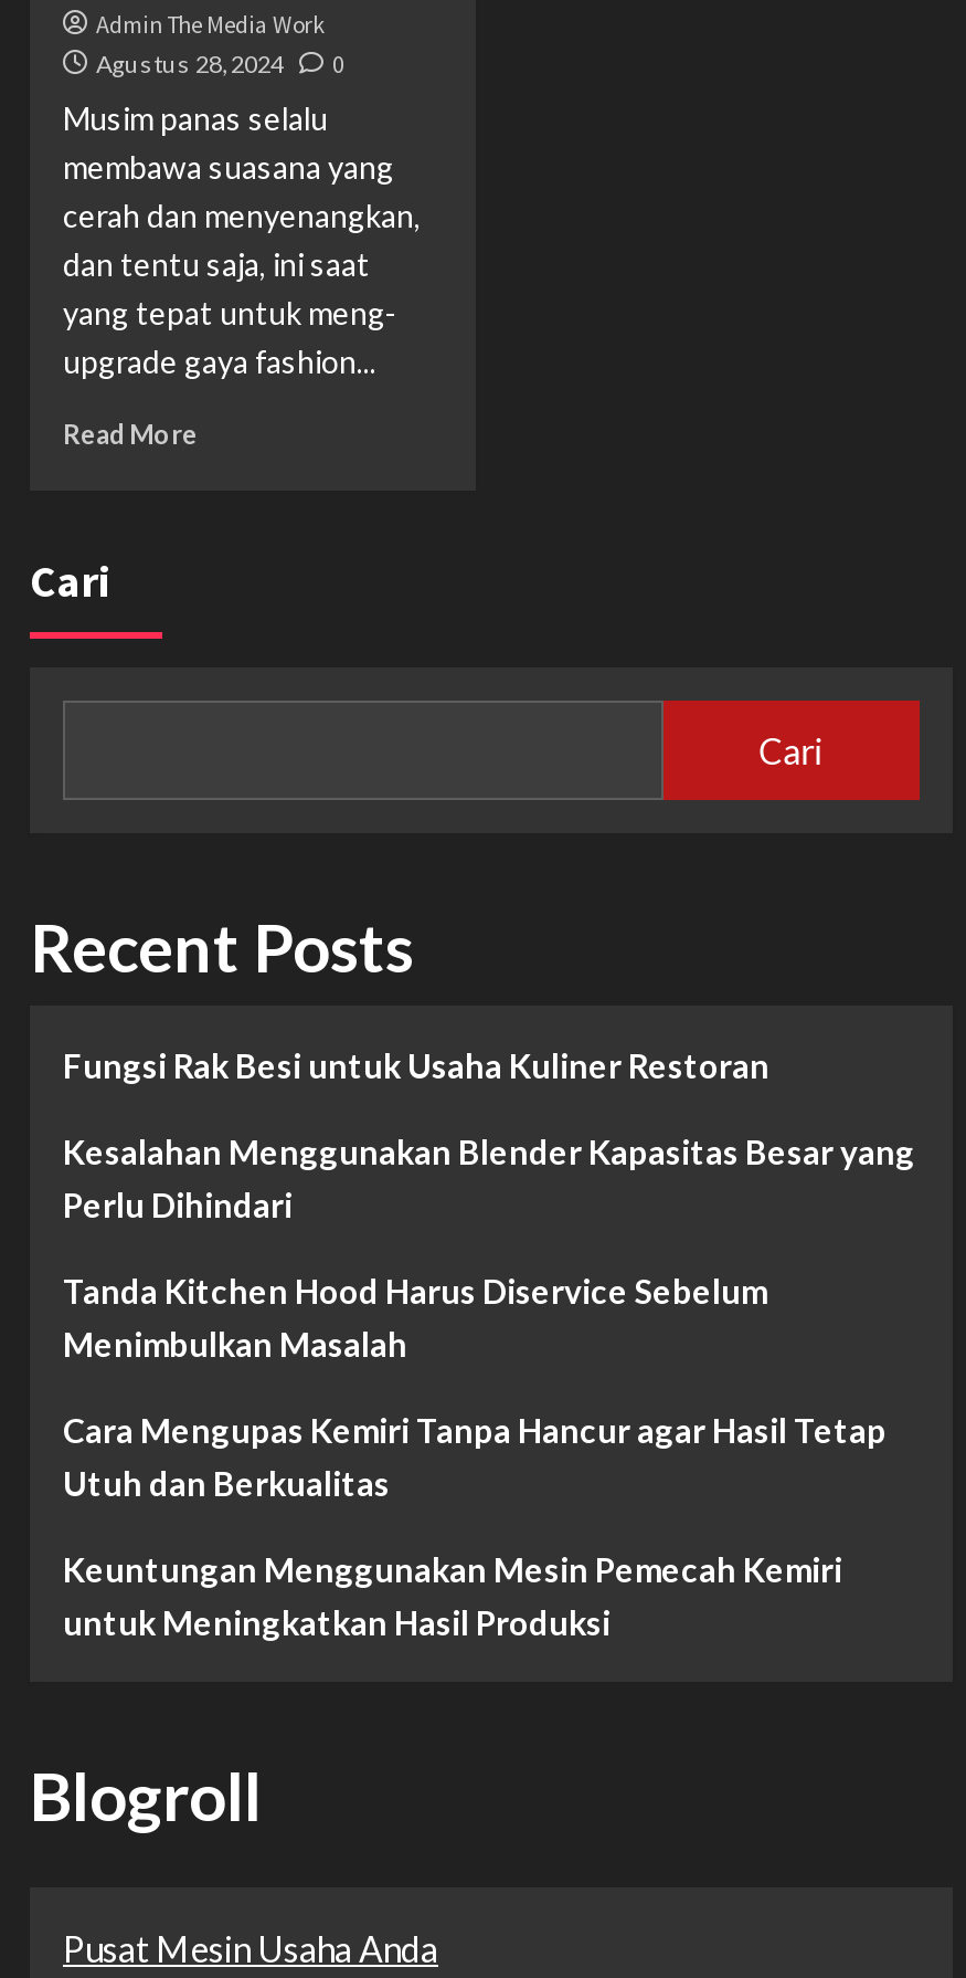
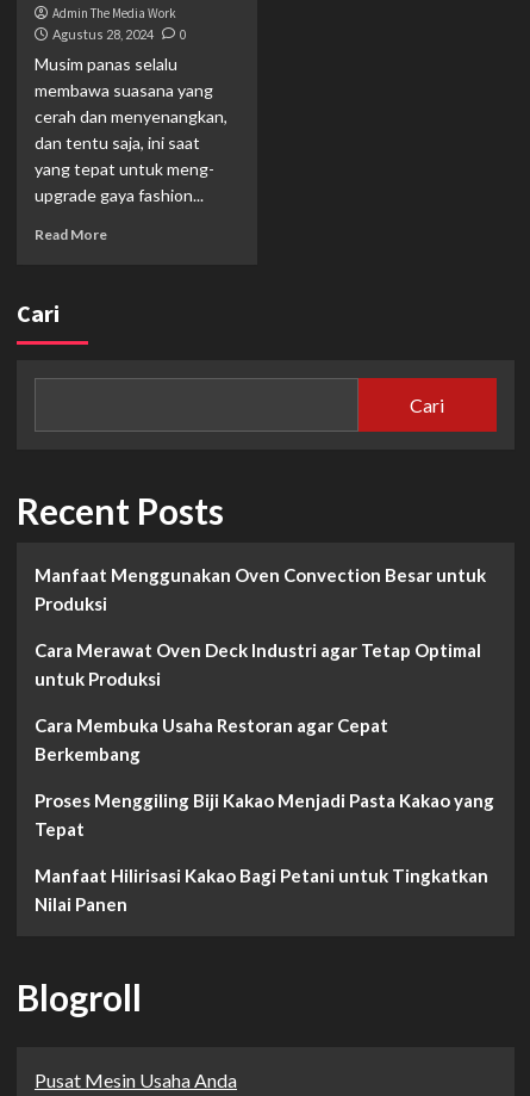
[63,1046,769,1086] Fungsi Rak Besi untuk Usaha Kuliner Restoran -> [35,564,486,614] Manfaat Menggunakan Oven Convection Besar untuk | Produksi
[63,1132,915,1225] Kesalahan Menggunakan Blender Kapasitas Besar yang | Perlu Dihindari -> [35,639,481,690] Cara Merawat Oven Deck Industri agar Tetap Optimal | untuk Produksi
[63,1271,767,1364] Tanda Kitchen Hood Harus Diservice Sebelum | Menimbulkan Masalah -> [35,715,388,765] Cara Membuka Usaha Restoran agar Cepat | Berkembang
[63,1410,887,1503] Cara Mengupas Kemiri Tanpa Hancur agar Hasil Tetap | Utuh dan Berkualitas -> [35,790,494,840] Proses Menggiling Biji Kakao Menjadi Pasta Kakao yang | Tepat
[63,1550,842,1643] Keuntungan Menggunakan Mesin Pemecah Kemiri | untuk Meningkatkan Hasil Produksi -> [35,865,488,915] Manfaat Hilirisasi Kakao Bagi Petani untuk Tingkatkan | Nilai Panen

